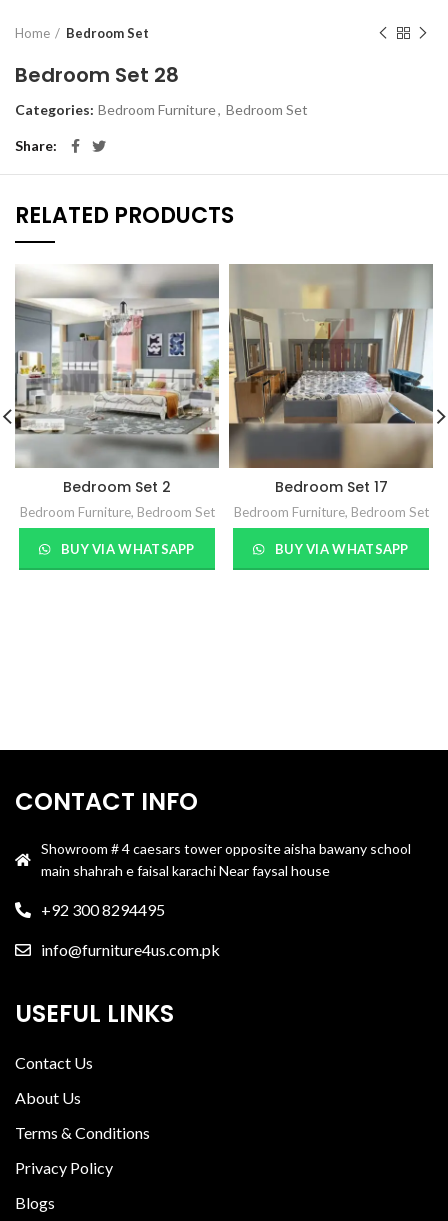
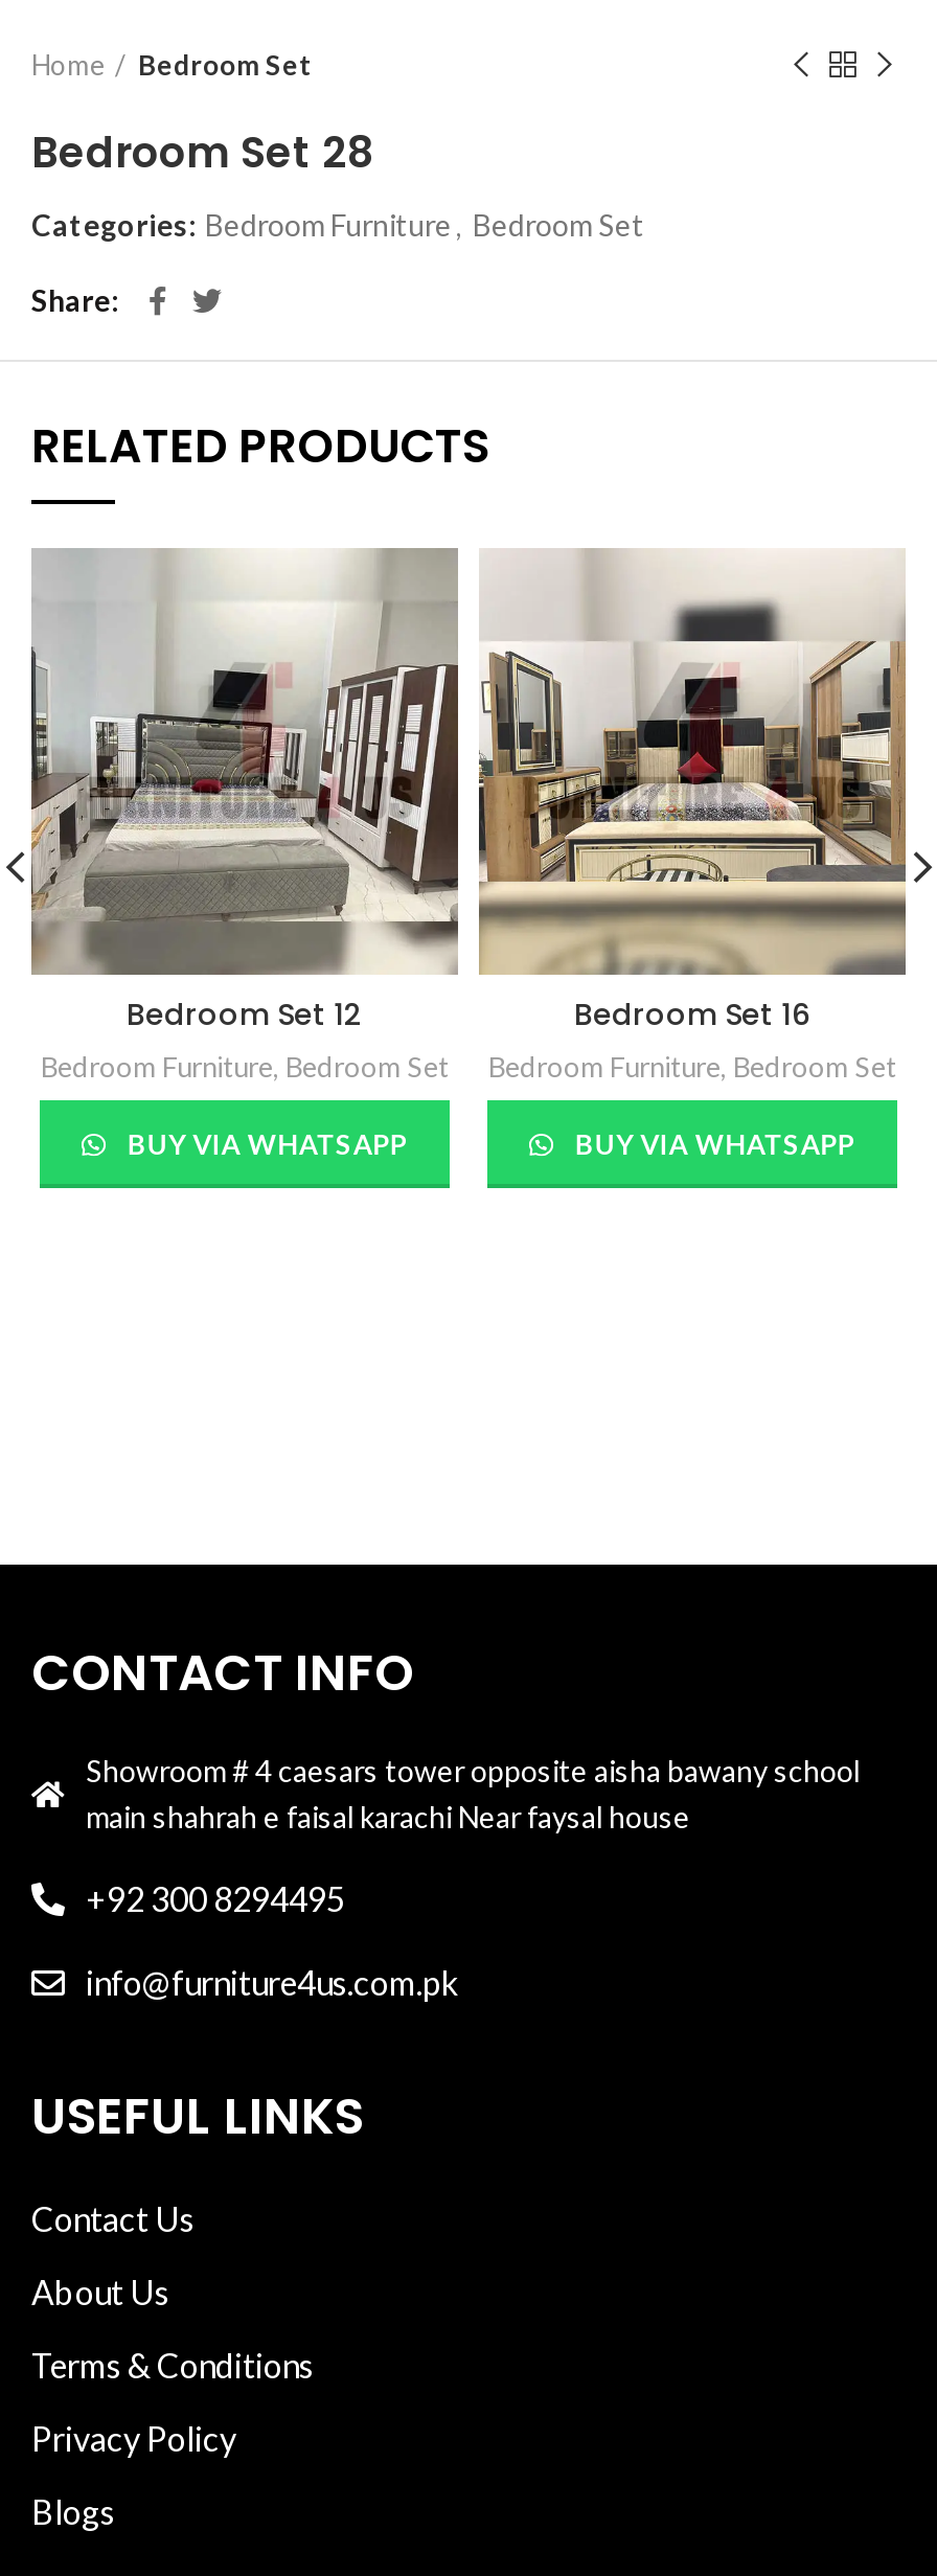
[14,264,220,497] [image] | Bedroom Set 2 -> [31,548,460,1035] [image] | Bedroom Set 12
[228,264,433,497] [image] | Bedroom Set 17 -> [477,550,908,1035] [image] | Bedroom Set 16

